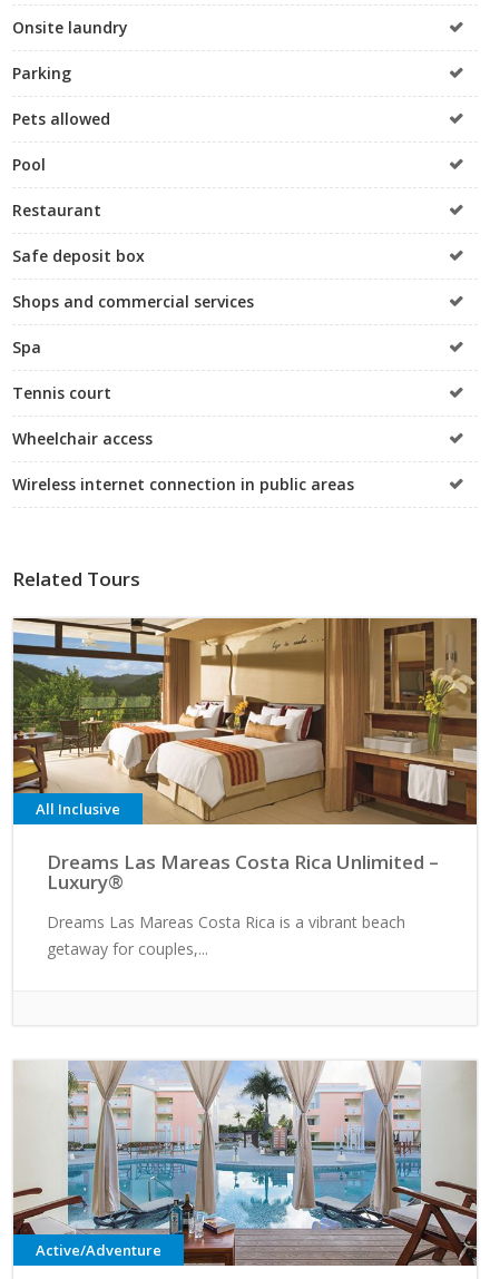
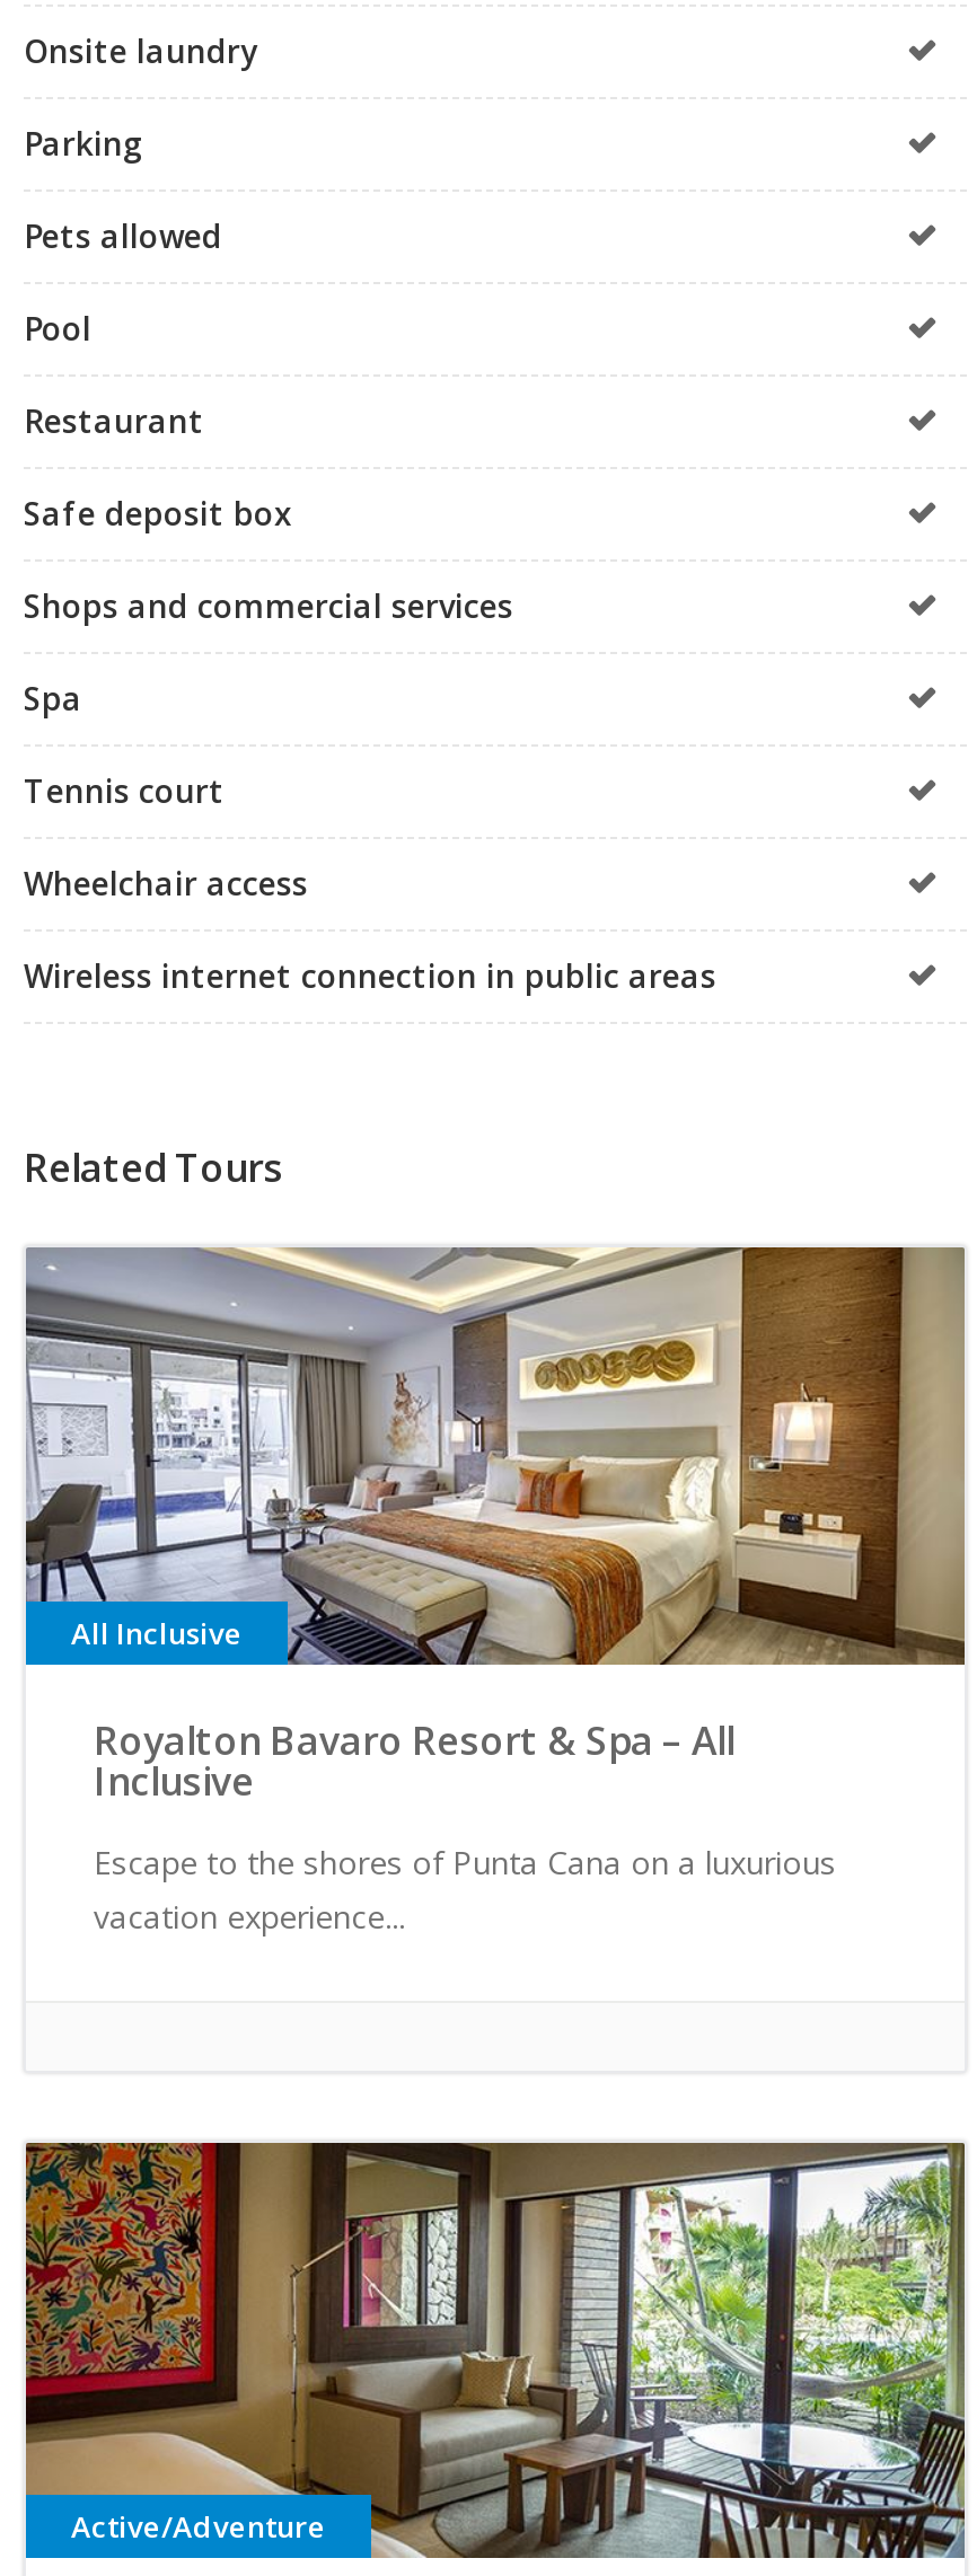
[12,617,477,894] [image] | Dreams Las Mareas Costa Rica Unlimited – | Luxury® -> [24,1247,965,1806] [image] | Royalton Bavaro Resort & Spa – All | Inclusive
[47,911,405,959] Dreams Las Mareas Costa Rica is a vibrant beach | getaway for couples,... -> [94,1840,836,1937] Escape to the shores of Punta Cana on a luxurious | vacation experience...
[12,1061,478,1267] [image] -> [24,2141,967,2560] [image]

